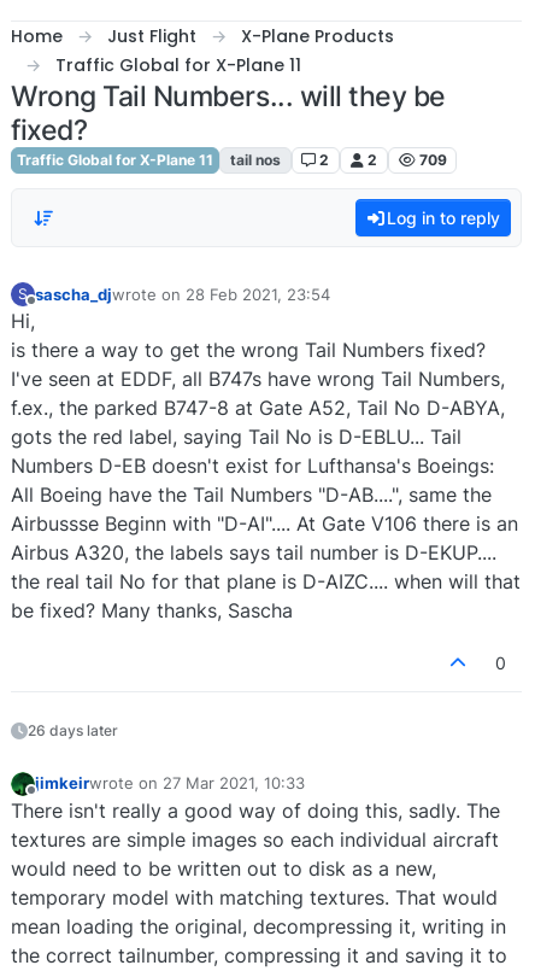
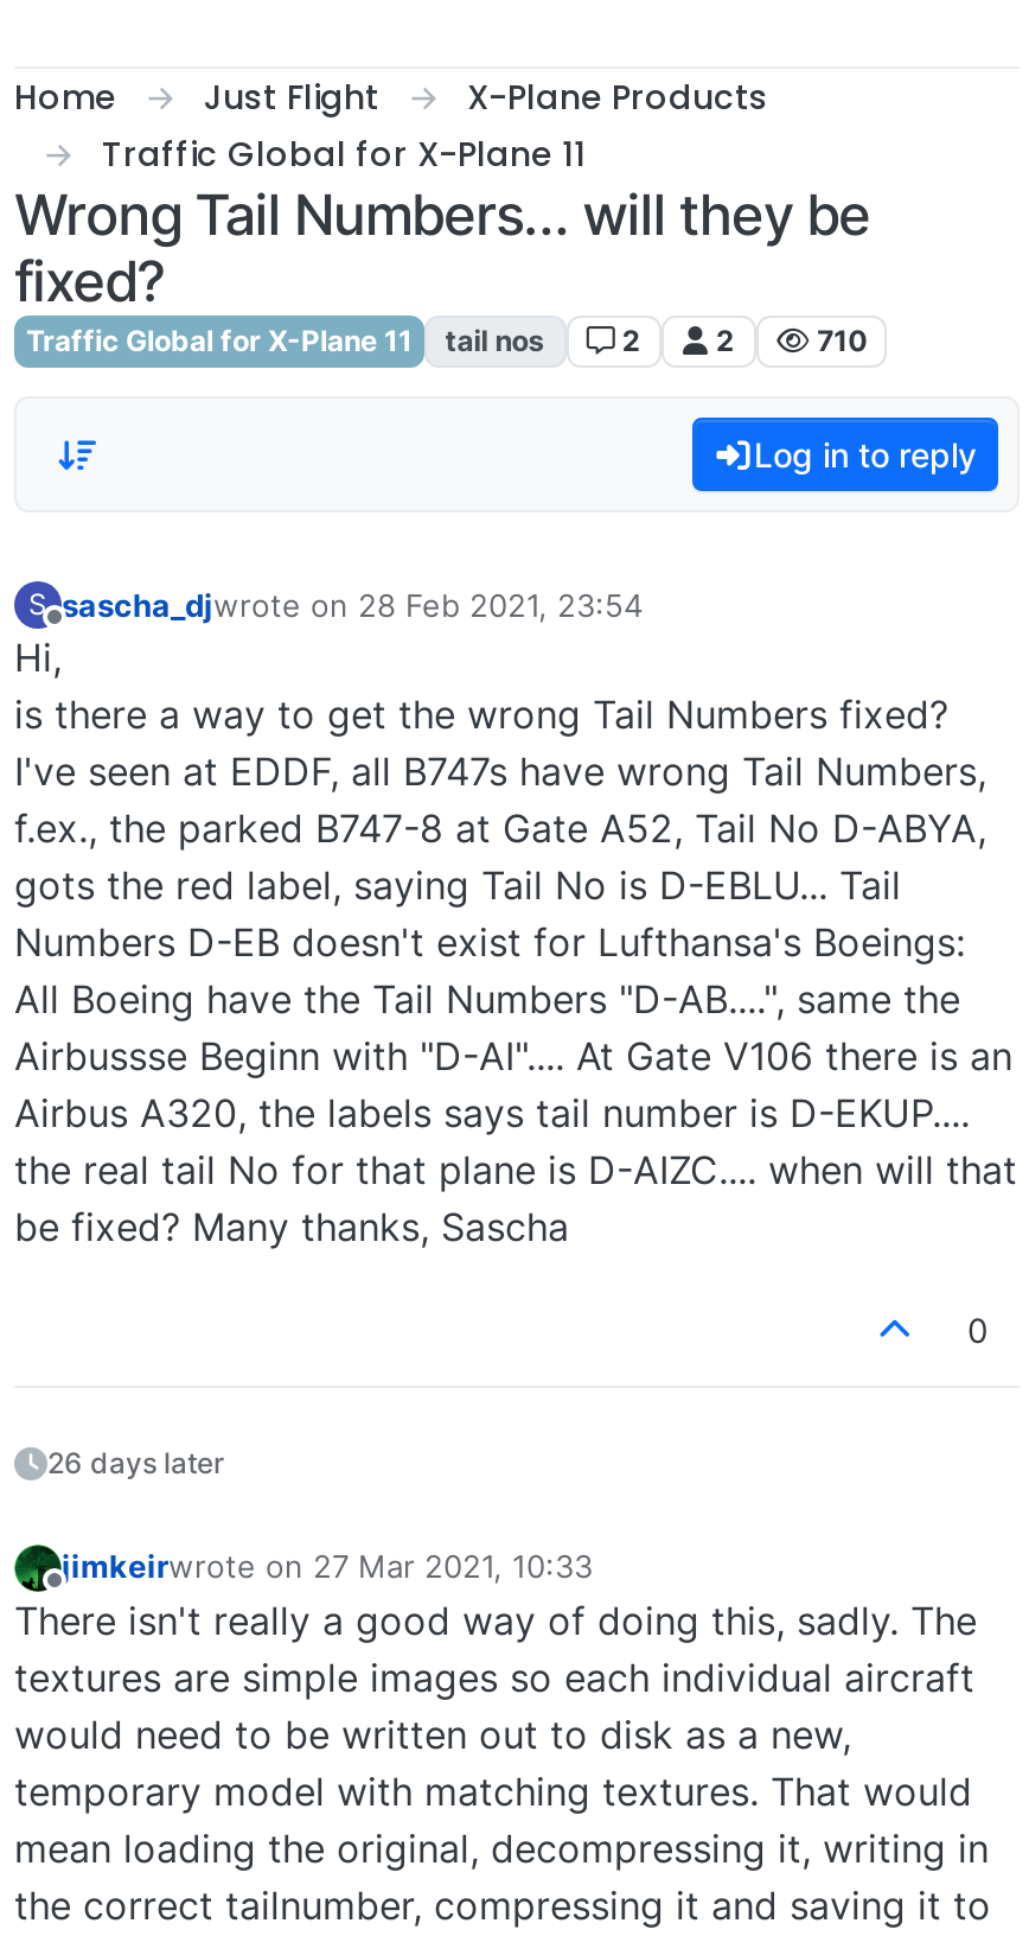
[419,151,447,169] 709 -> [817,323,867,359] 710

